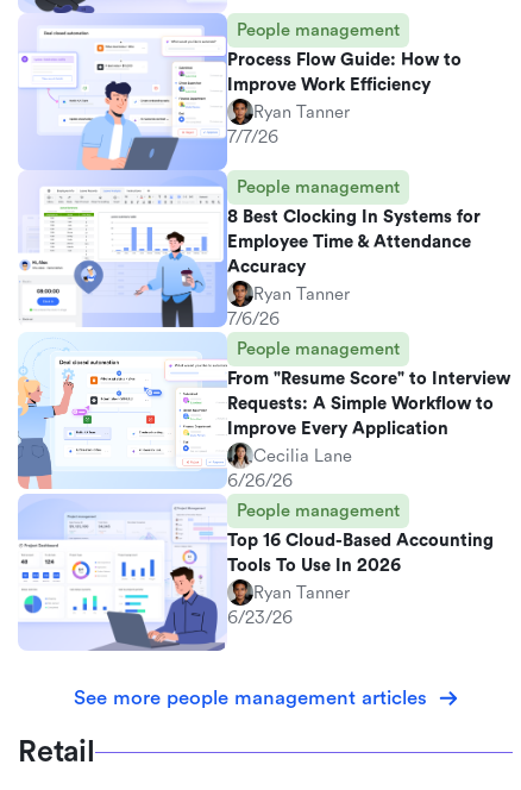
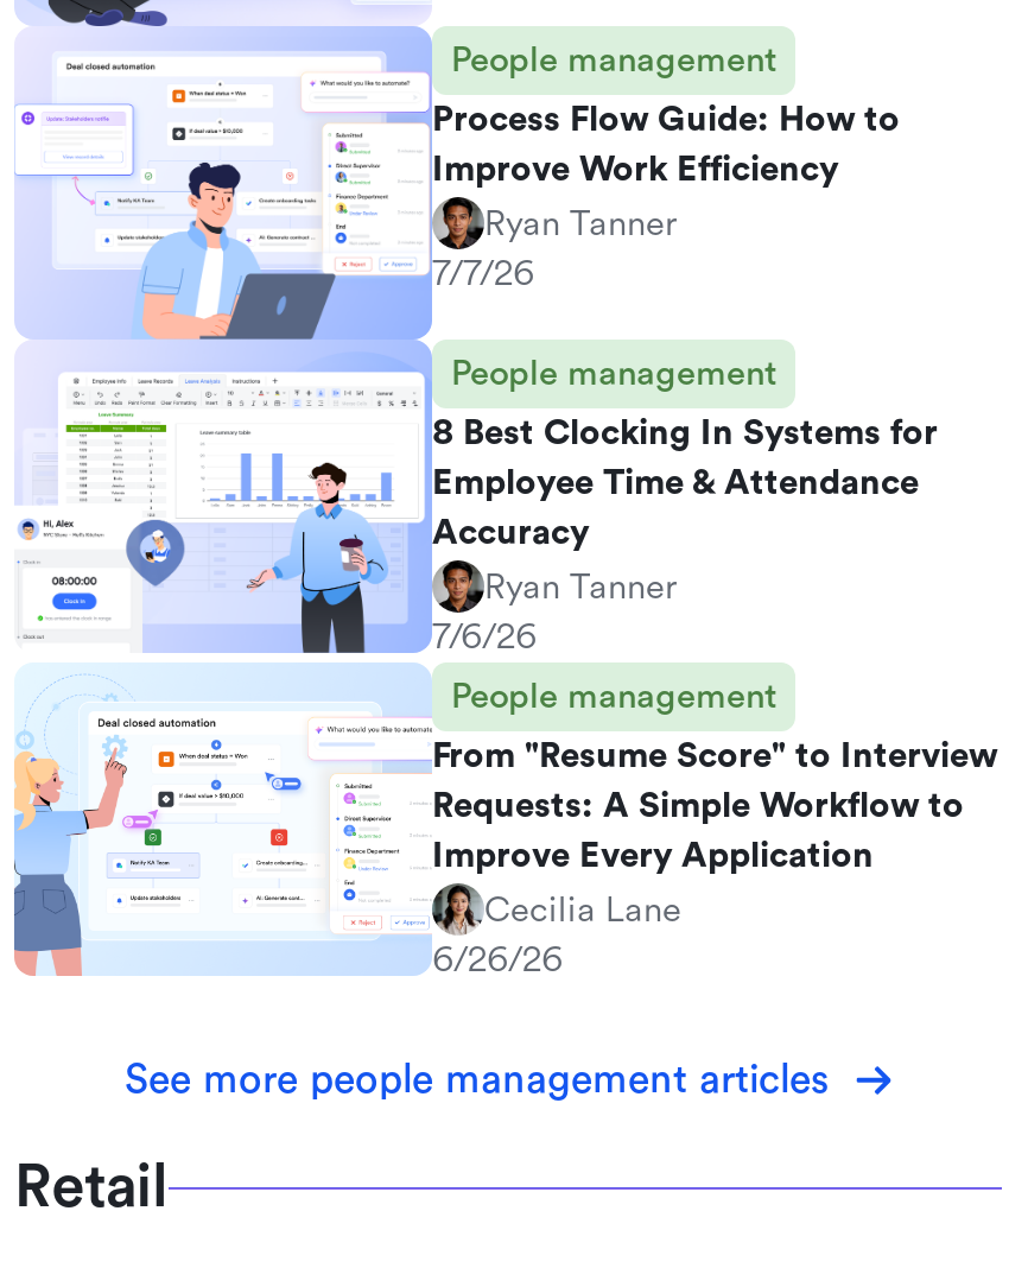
[18,494,494,652] [image] | People management | Top 16 Cloud-Based Accounting | Tools To Use In 2026 | Ryan Tanner | 6/23/26 -> none

